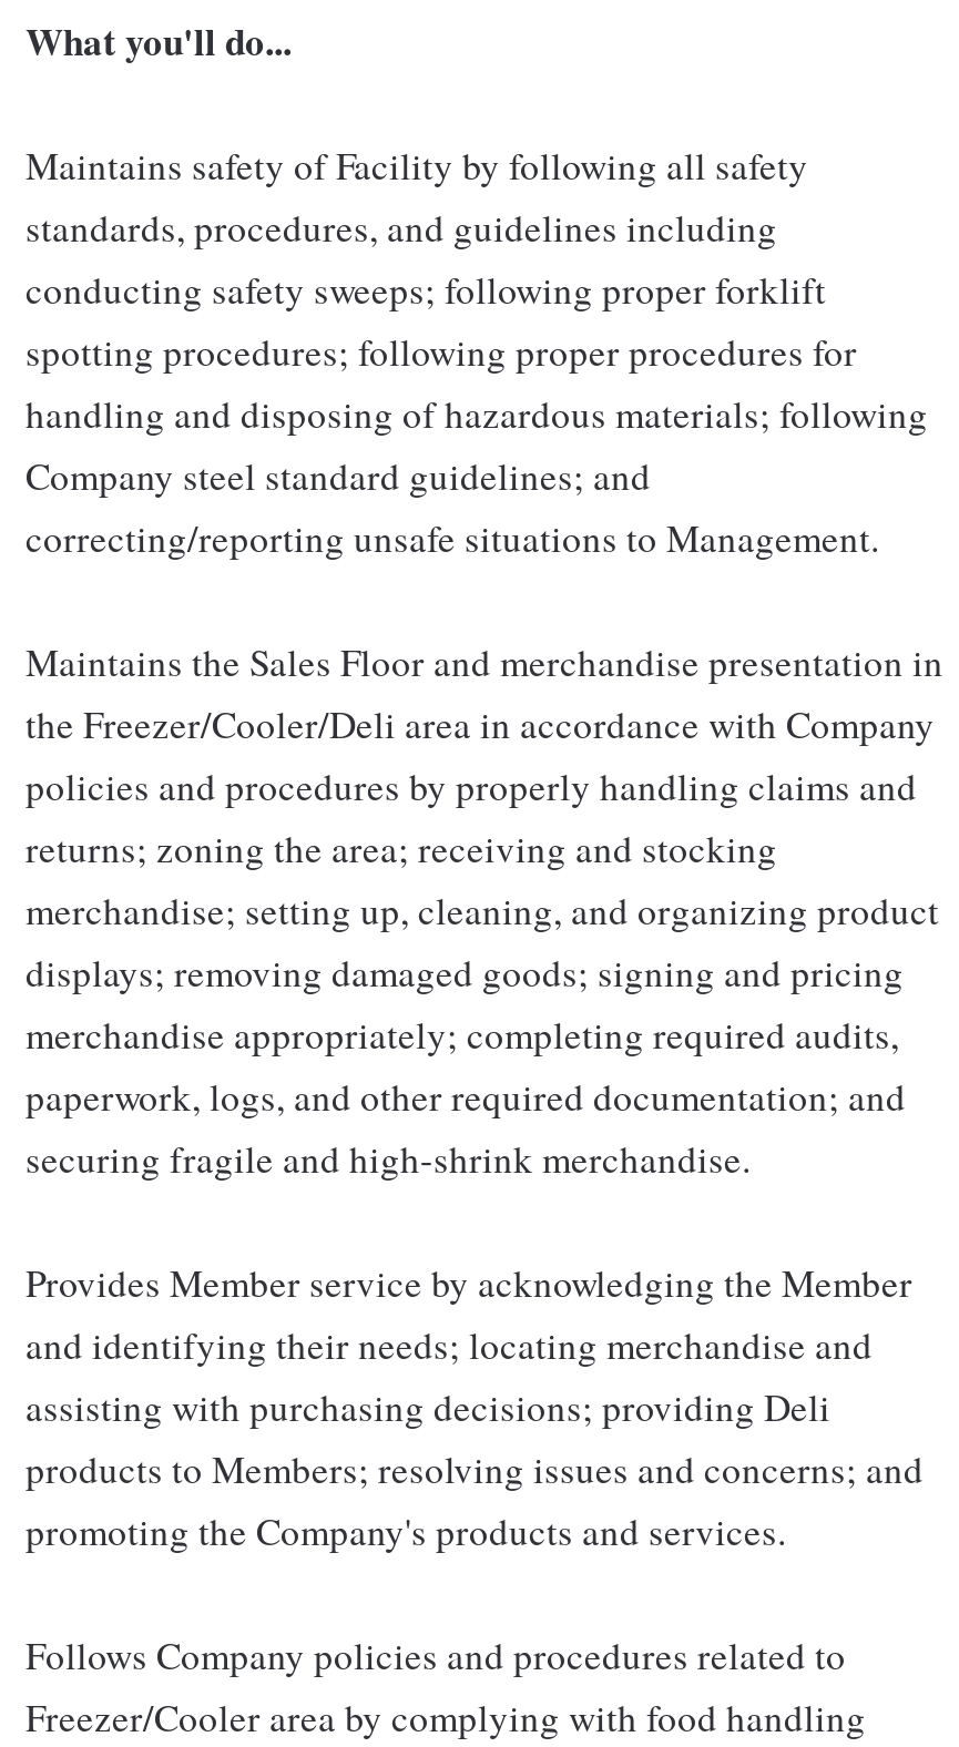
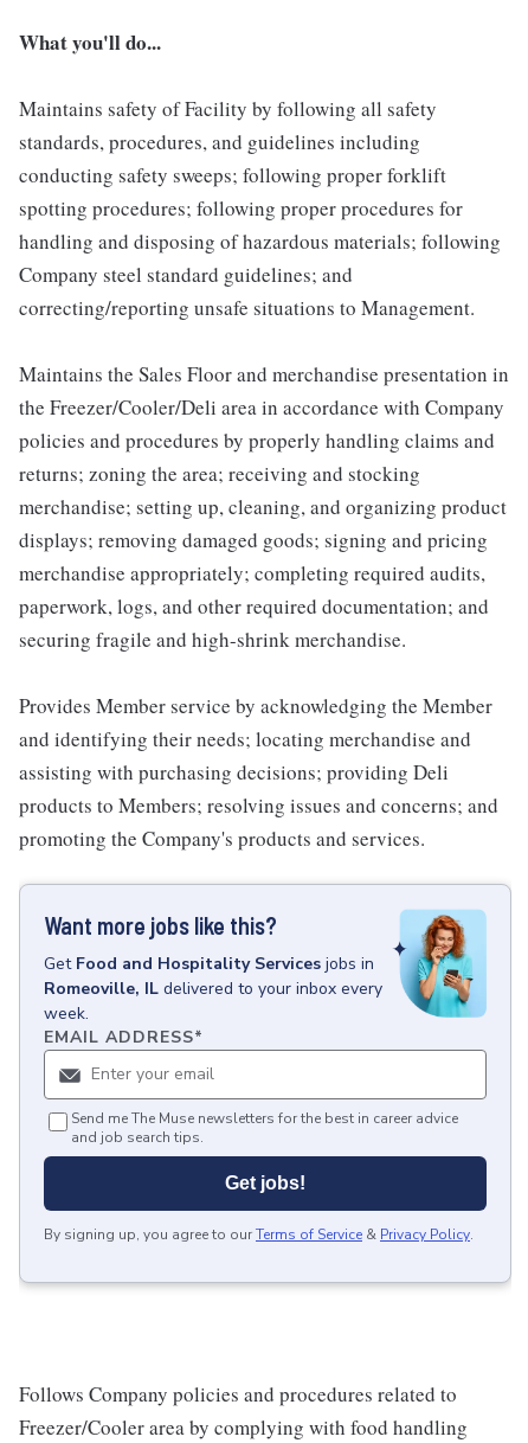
none -> [19,884,511,1287] [image] | Want more jobs like this? | Get Food and Hospitality Services jobs in | Romeoville, IL delivered to your inbox every | week. | EMAIL ADDRESS*
none -> [44,1109,474,1244] Send me The Muse newsletters for the best in career advice | and job search tips. | Get jobs! | By signing up, you agree to our Terms of Service & Privacy Policy.

